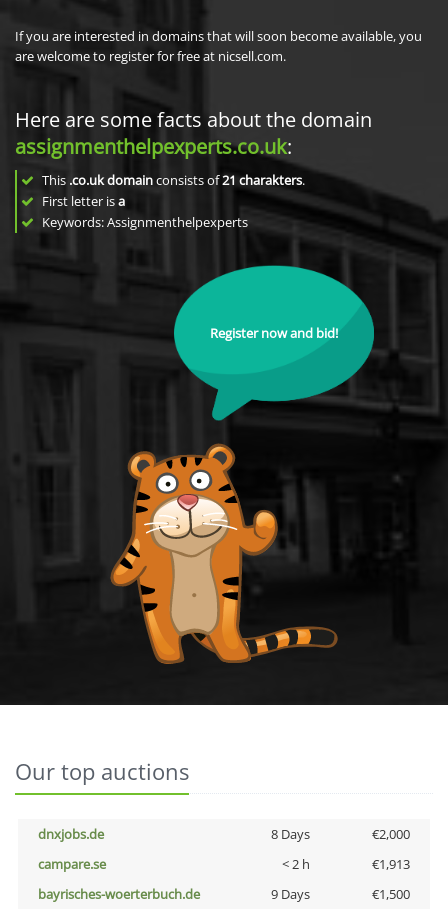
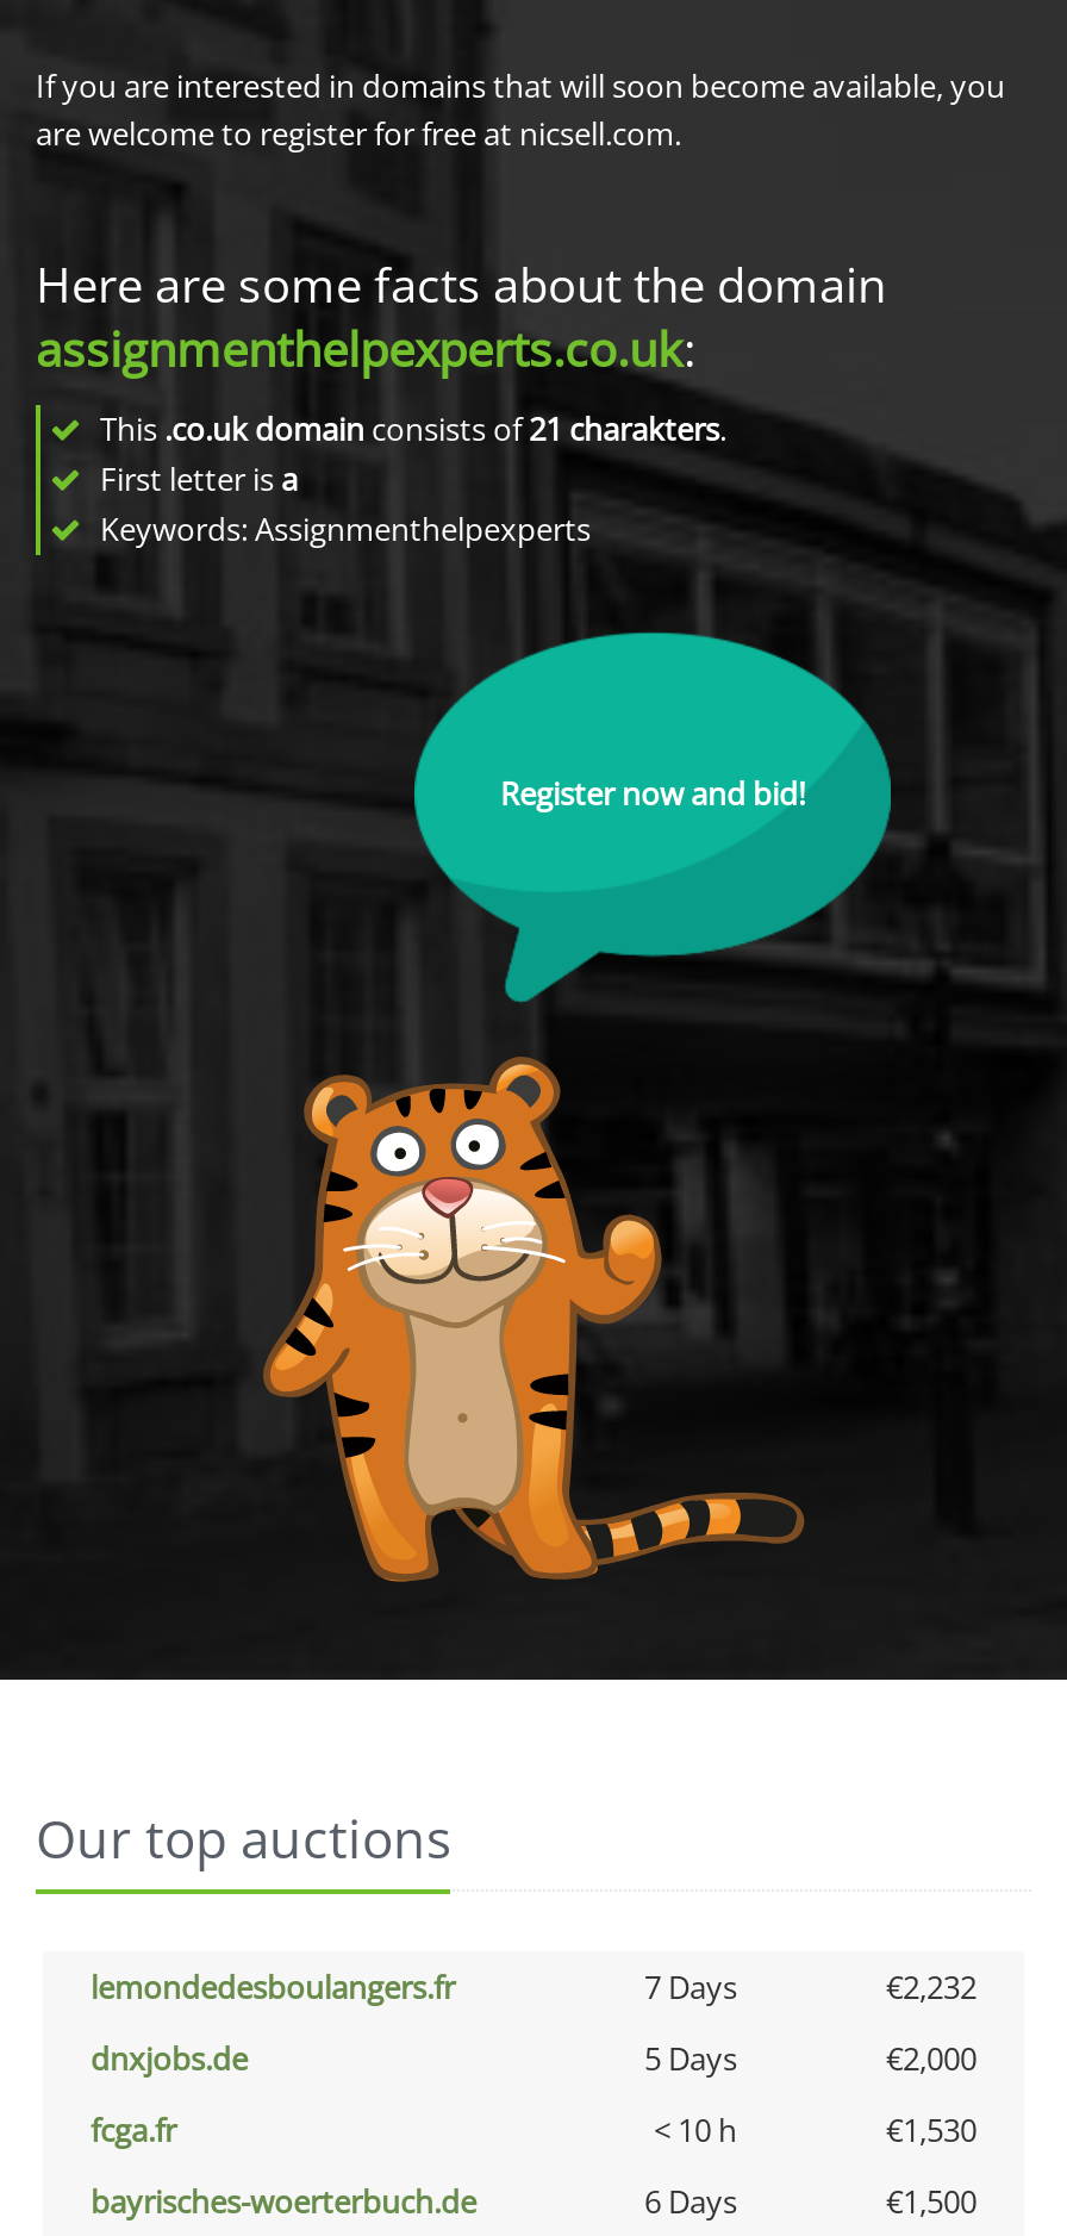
none -> [91,1966,976,2008] lemondedesboulangers.fr | 7 Days | €2,232
[270,825,309,843] 8 Days -> [644,2037,737,2080] 5 Days
[38,855,410,873] campare.se | < 2 h | €1,913 -> [91,2109,976,2151] fcga.fr | < 10 h | €1,530
[270,885,309,903] 9 Days -> [644,2180,737,2223] 6 Days

